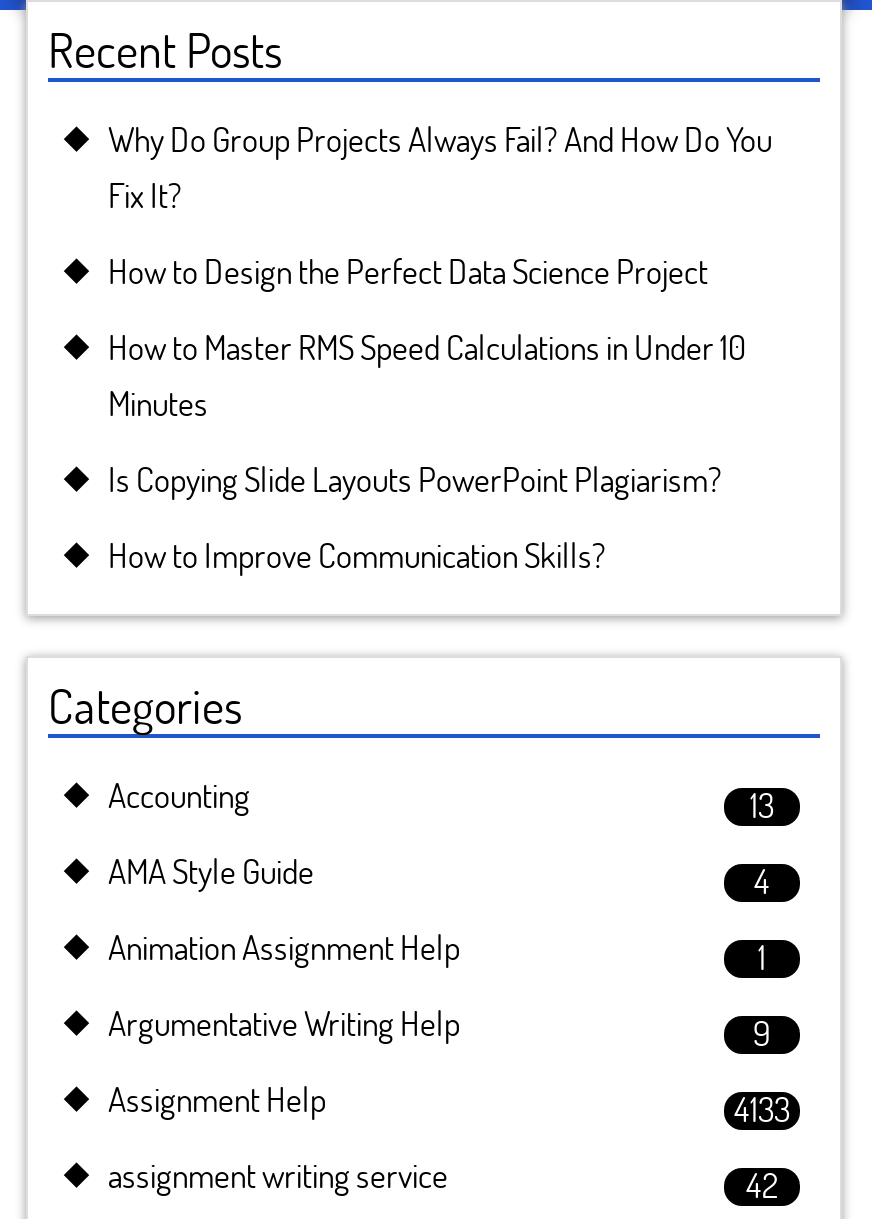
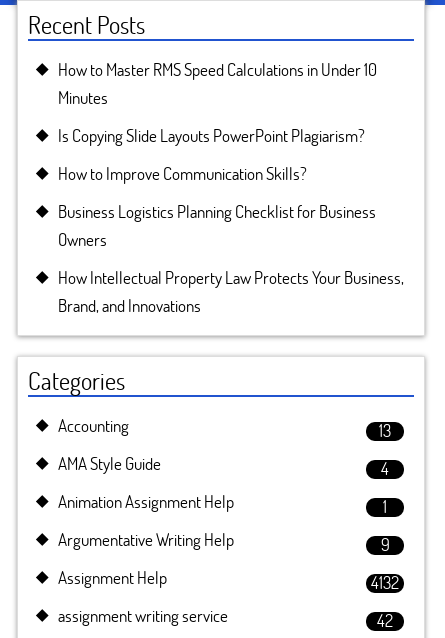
[108,116,772,294] Why Do Group Projects Always Fail? And How Do You | Fix It? | How to Design the Perfect Data Science Project -> none
moved [108,324,746,578] -> [58,58,377,185]: How to Master RMS Speed Calculations in Under 10 | Minutes | Is Copying Slide Layouts PowerPoint Plagiarism? | How to Improve Communication Skills?
none -> [58,200,404,317] Business Logistics Planning Checklist for Business | Owners | How Intellectual Property Law Protects Your Business, | Brand, and Innovations
[734,1086,790,1132] 4133 -> [371,571,399,594] 4132

